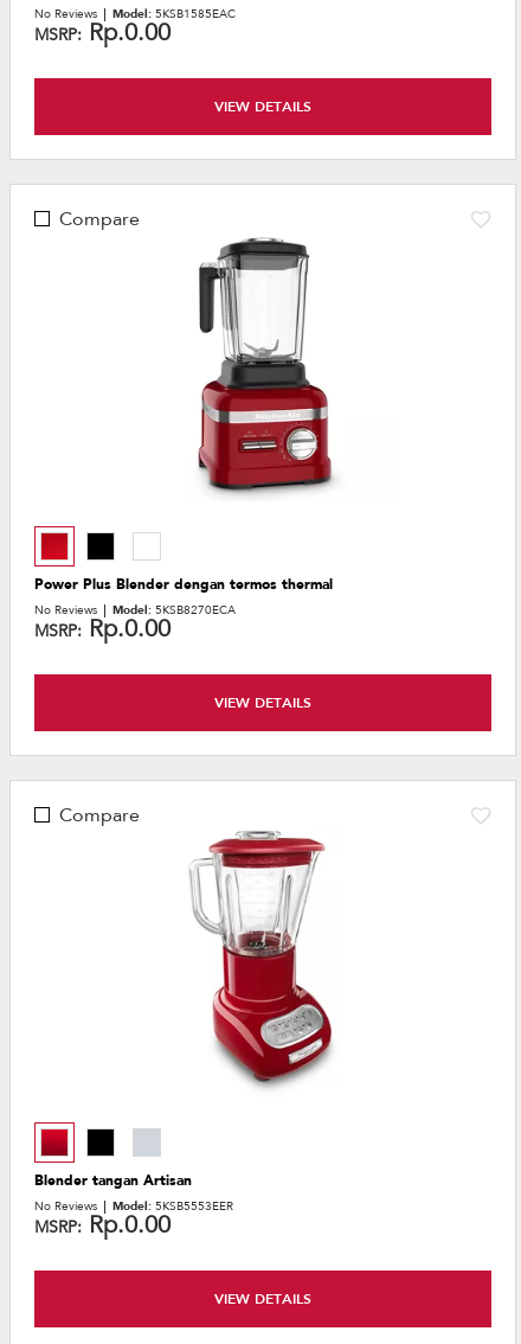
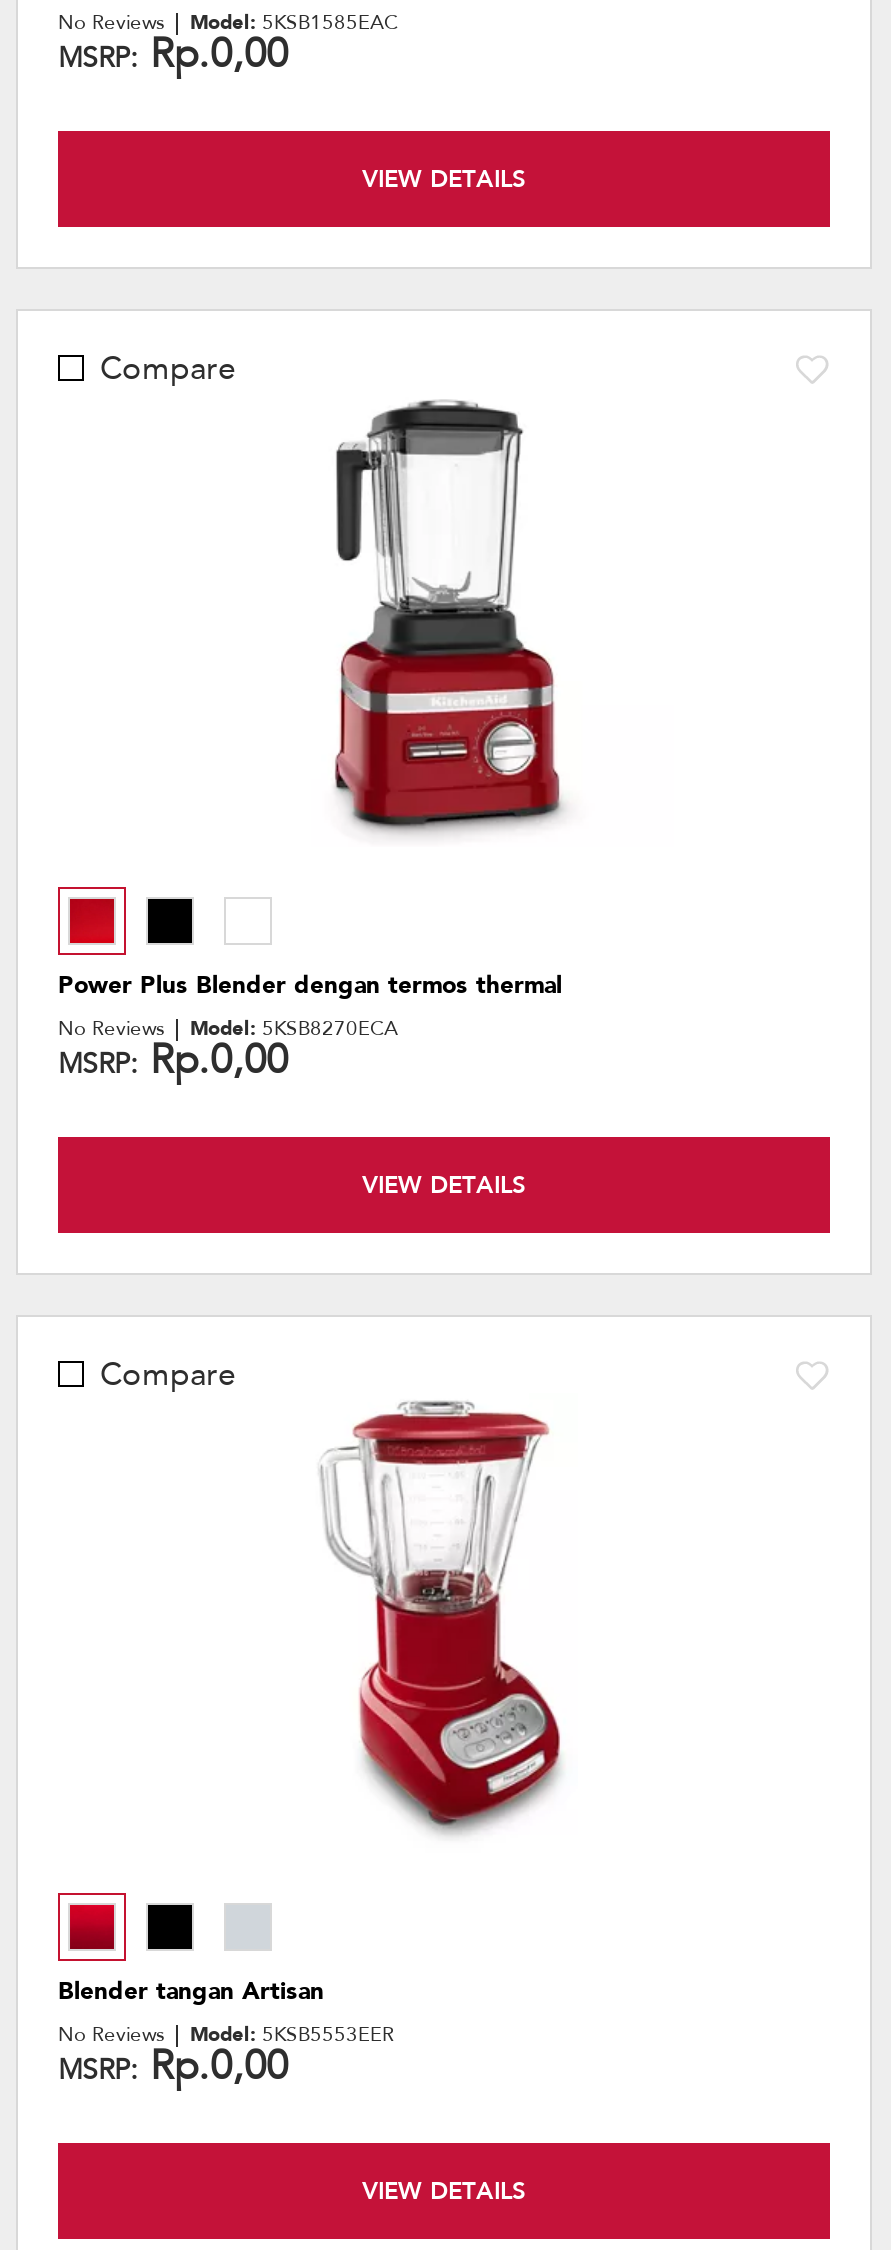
[34,17,171,49] MSRP:Rp.0.00 -> [58,27,288,81] MSRP:Rp.0,00
[34,613,171,645] MSRP:Rp.0.00 -> [58,1033,288,1087] MSRP:Rp.0,00
[34,1209,171,1241] MSRP:Rp.0.00 -> [58,2039,288,2093] MSRP:Rp.0,00

